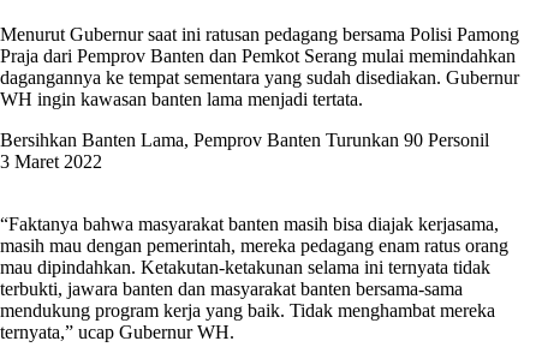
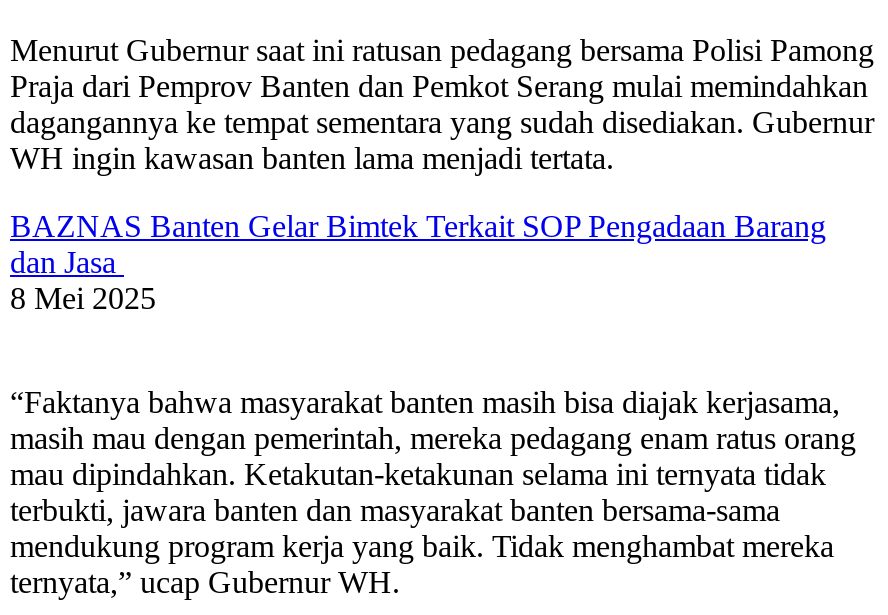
[0,130,489,172] Bersihkan Banten Lama, Pemprov Banten Turunkan 90 Personil | 3 Maret 2022 -> [10,210,826,316] BAZNAS Banten Gelar Bimtek Terkait SOP Pengadaan Barang | dan Jasa | 8 Mei 2025

